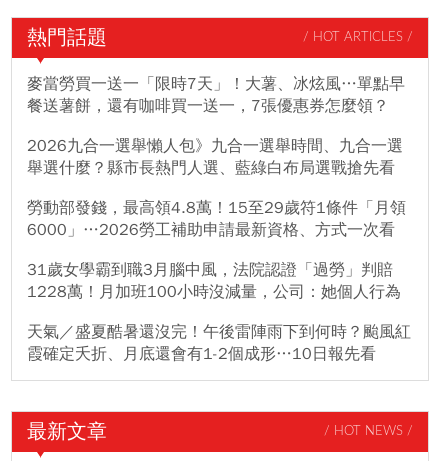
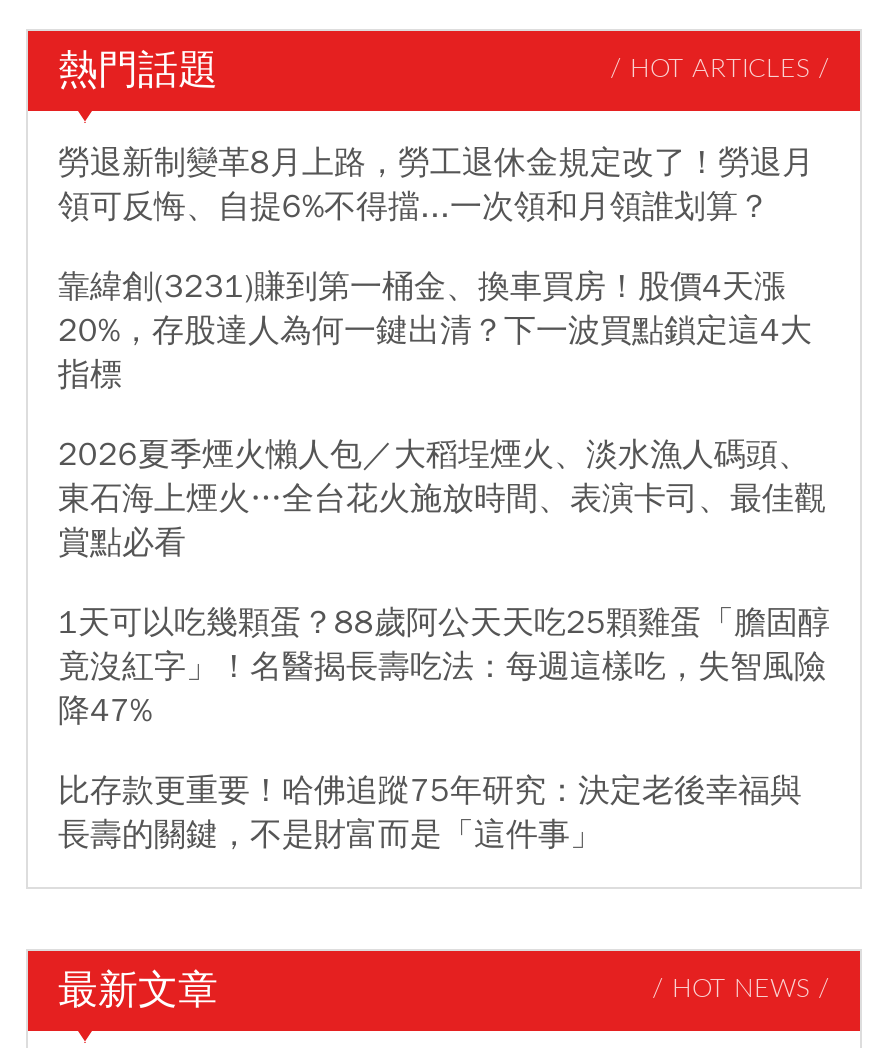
[27,74,405,116] 麥當勞買一送一「限時7天」！大薯、冰炫風…單點早 | 餐送薯餅，還有咖啡買一送一，7張優惠券怎麼領？ -> [58,143,814,227] 勞退新制變革8月上路，勞工退休金規定改了！勞退月 | 領可反悔、自提6%不得擋...一次領和月領誰划算？
[27,136,403,178] 2026九合一選舉懶人包》九合一選舉時間、九合一選 | 舉選什麼？縣市長熱門人選、藍綠白布局選戰搶先看 -> [58,267,812,395] 靠緯創(3231)賺到第一桶金、換車買房！股價4天漲 | 20%，存股達人為何一鍵出清？下一波買點鎖定這4大 | 指標
[27,198,406,240] 勞動部發錢，最高領4.8萬！15至29歲符1條件「月領 | 6000」…2026勞工補助申請最新資格、方式一次看 -> [58,435,826,563] 2026夏季煙火懶人包／大稻埕煙火、淡水漁人碼頭、 | 東石海上煙火…全台花火施放時間、表演卡司、最佳觀 | 賞點必看
[27,260,401,302] 31歲女學霸到職3月腦中風，法院認證「過勞」判賠 | 1228萬！月加班100小時沒減量，公司：她個人行為 -> [58,603,830,731] 1天可以吃幾顆蛋？88歲阿公天天吃25顆雞蛋「膽固醇 | 竟沒紅字」！名醫揭長壽吃法：每週這樣吃，失智風險 | 降47%
[27,322,411,364] 天氣／盛夏酷暑還沒完！午後雷陣雨下到何時？颱風紅 | 霞確定夭折、月底還會有1-2個成形…10日報先看 -> [58,771,802,855] 比存款更重要！哈佛追蹤75年研究：決定老後幸福與 | 長壽的關鍵，不是財富而是「這件事」

